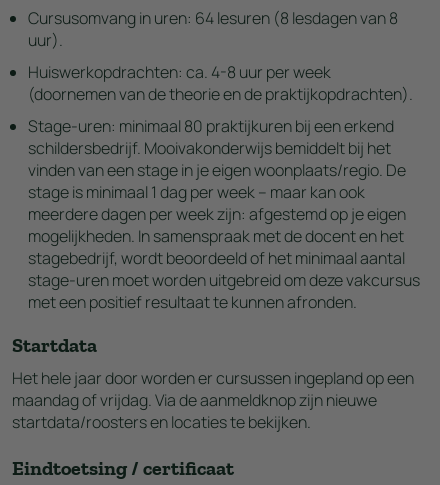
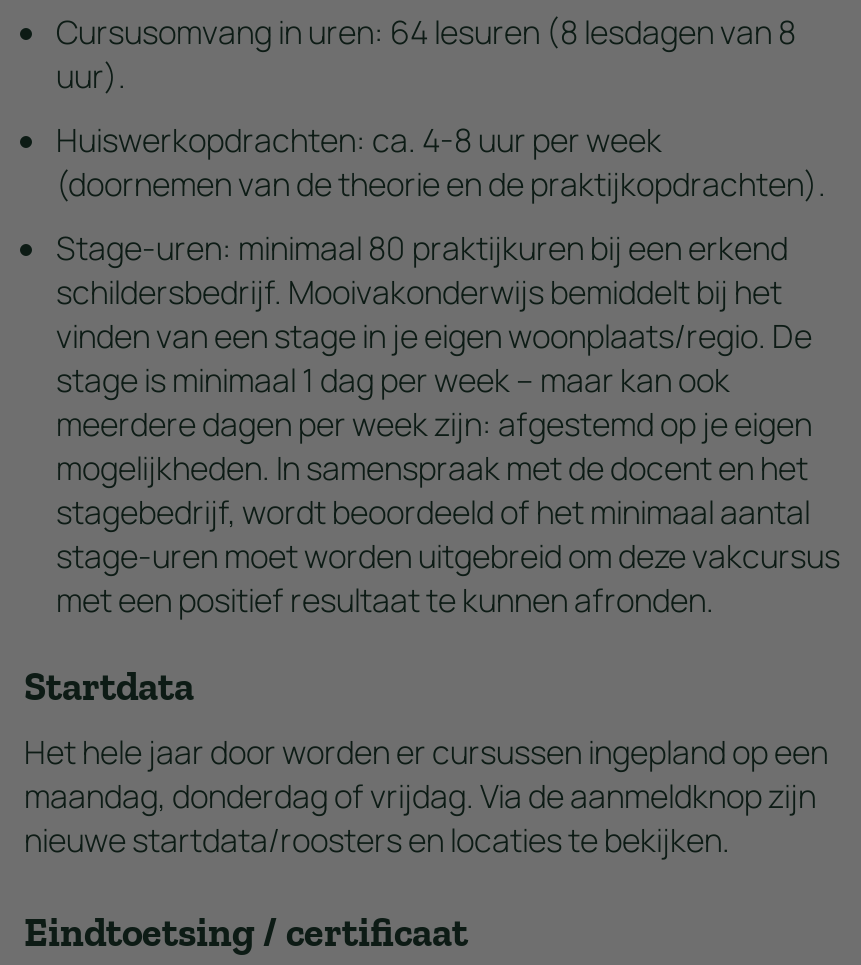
[12,389,377,433] maandag of vrijdag. Via de aanmeldknop zijn nieuwe | startdata/roosters en locaties te bekijken. -> [24,774,816,862] maandag, donderdag of vrijdag. Via de aanmeldknop zijn | nieuwe startdata/roosters en locaties te bekijken.

